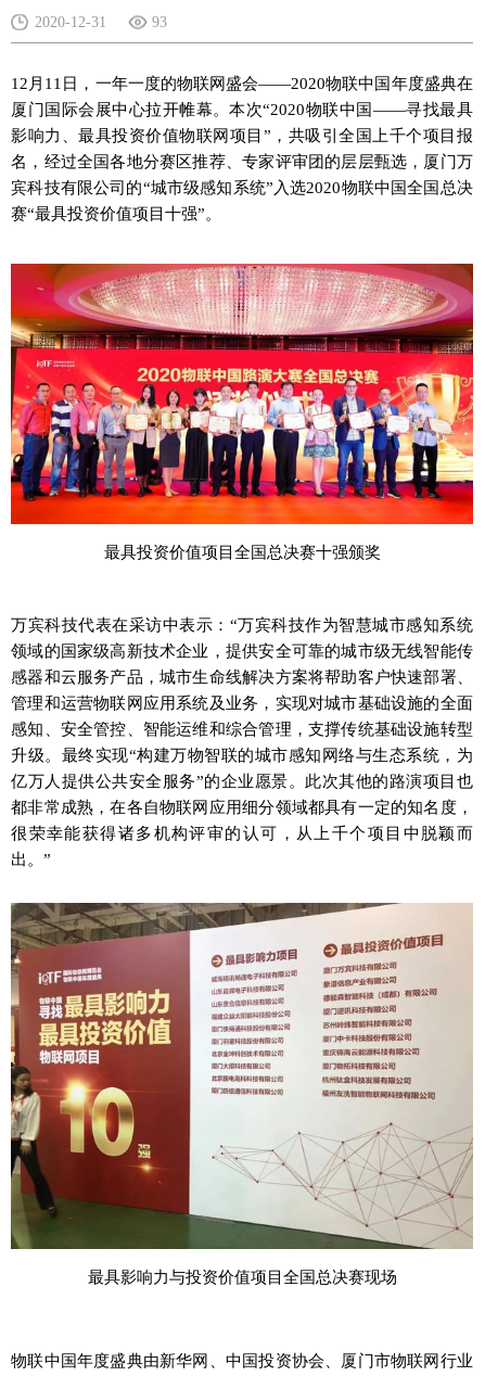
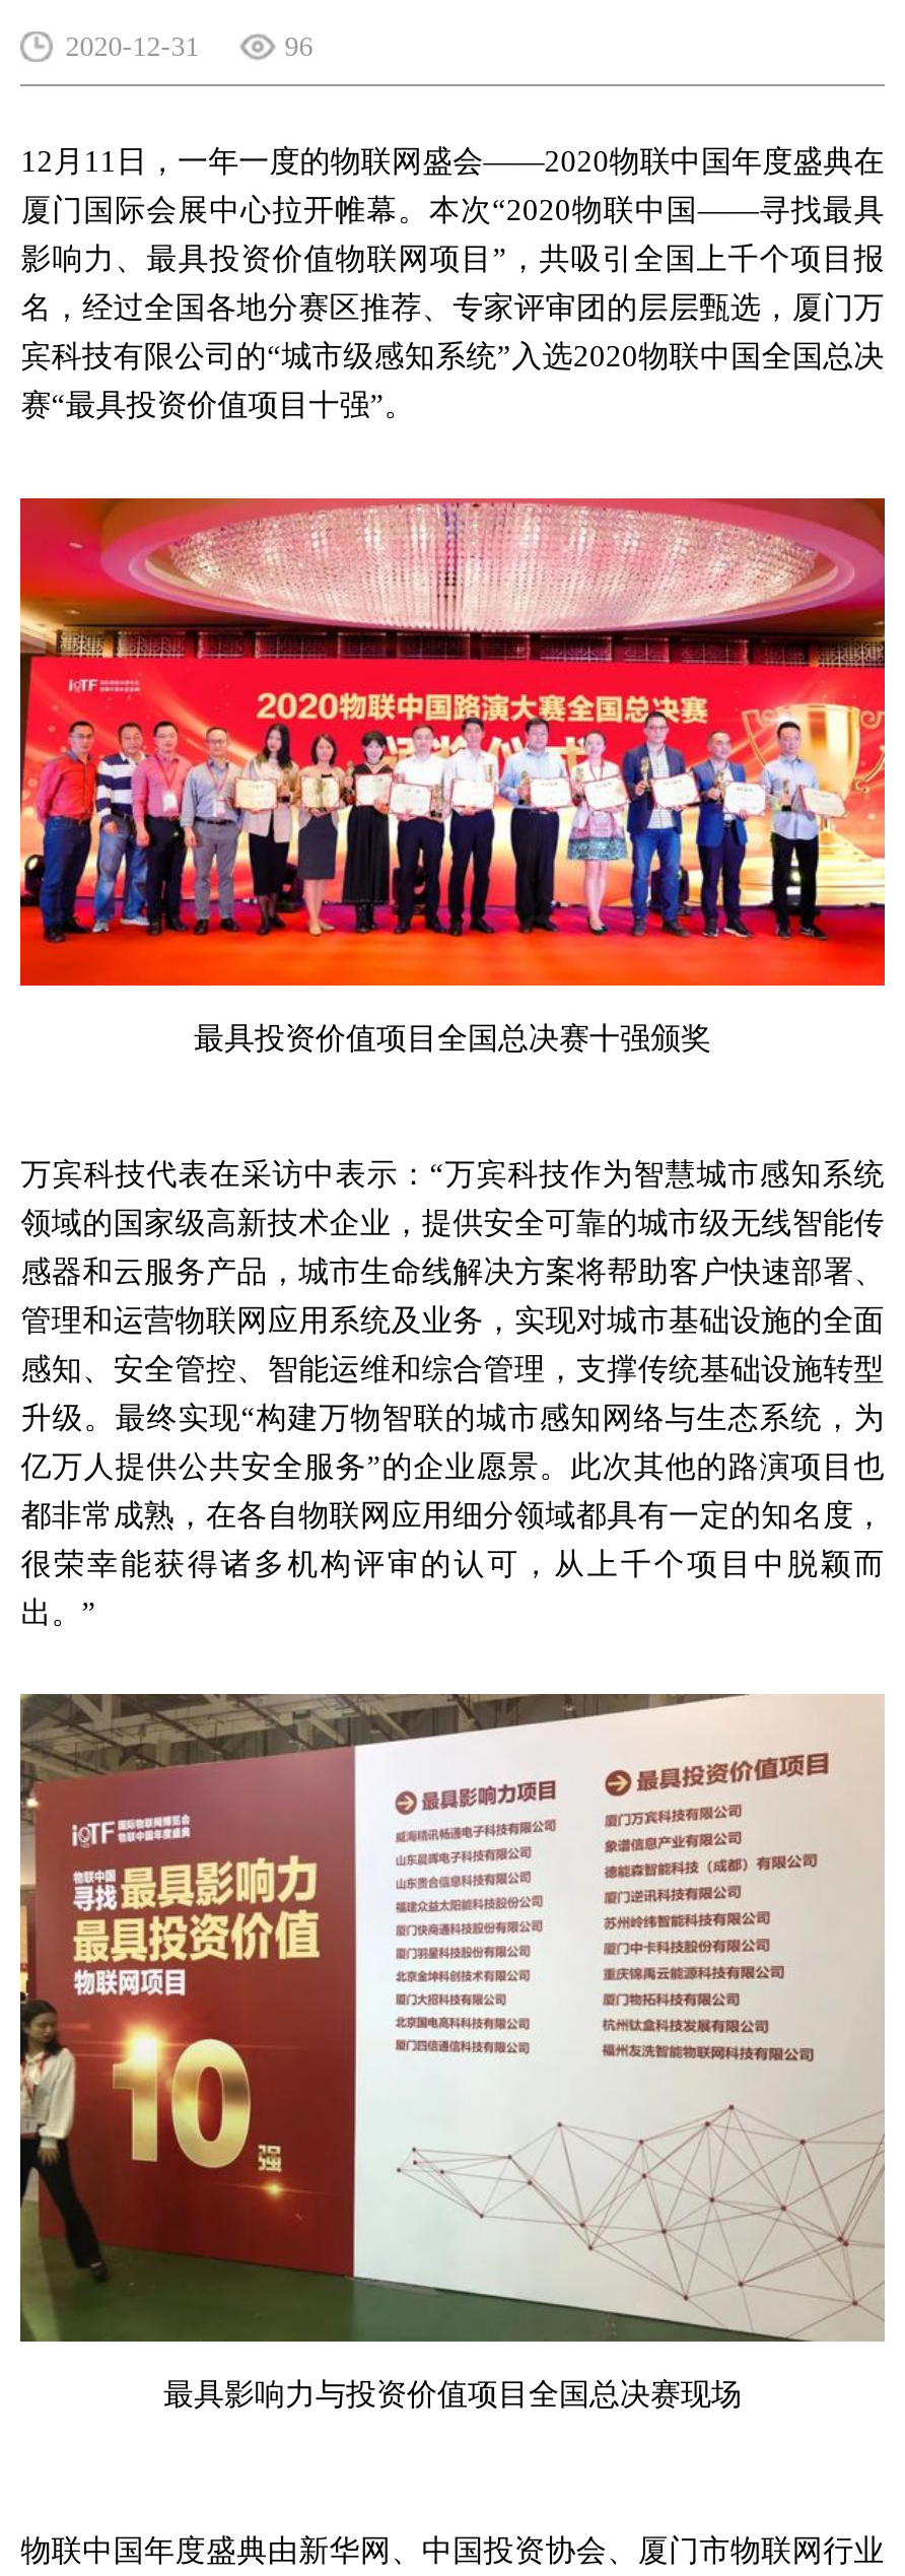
[152,14,167,30] 93 -> [284,31,313,62] 96

